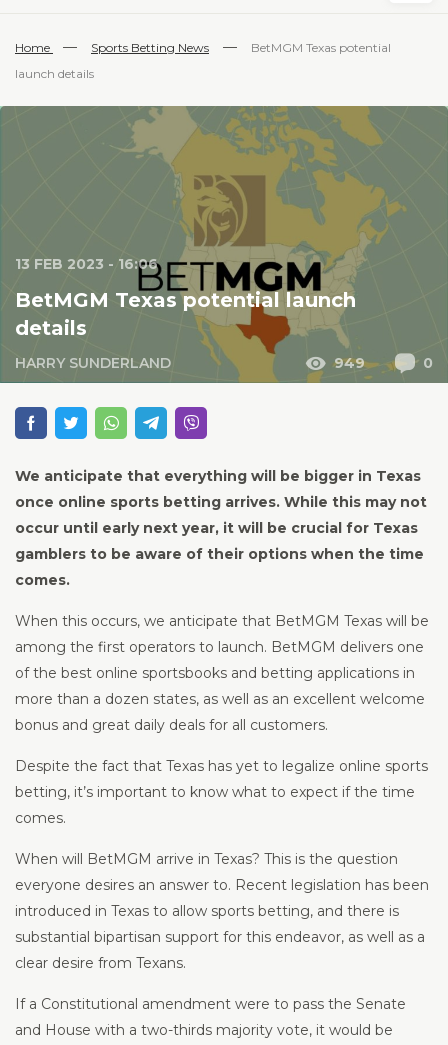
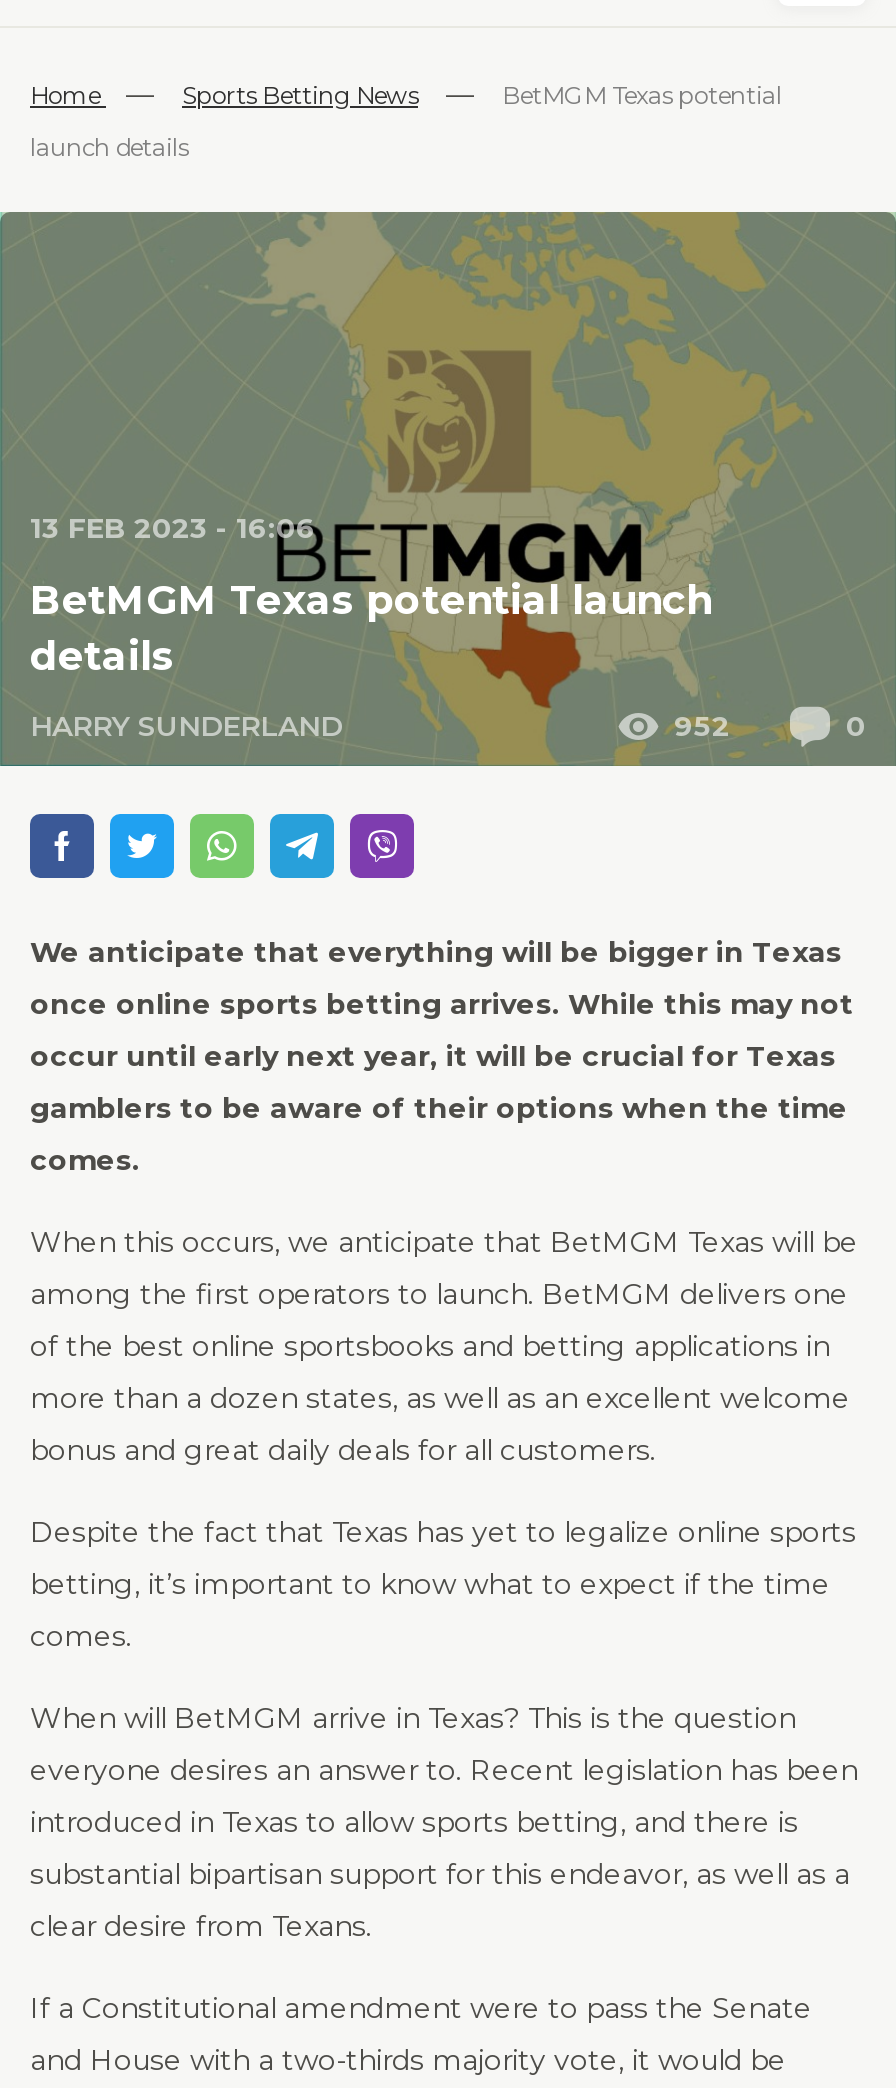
[334,354,365,372] 949 -> [674,708,730,744] 952

